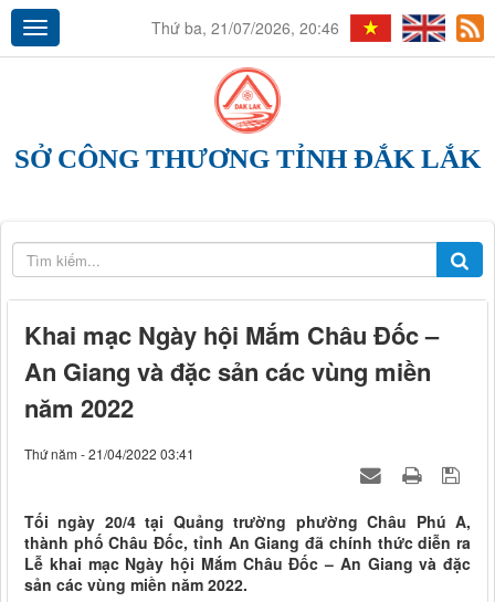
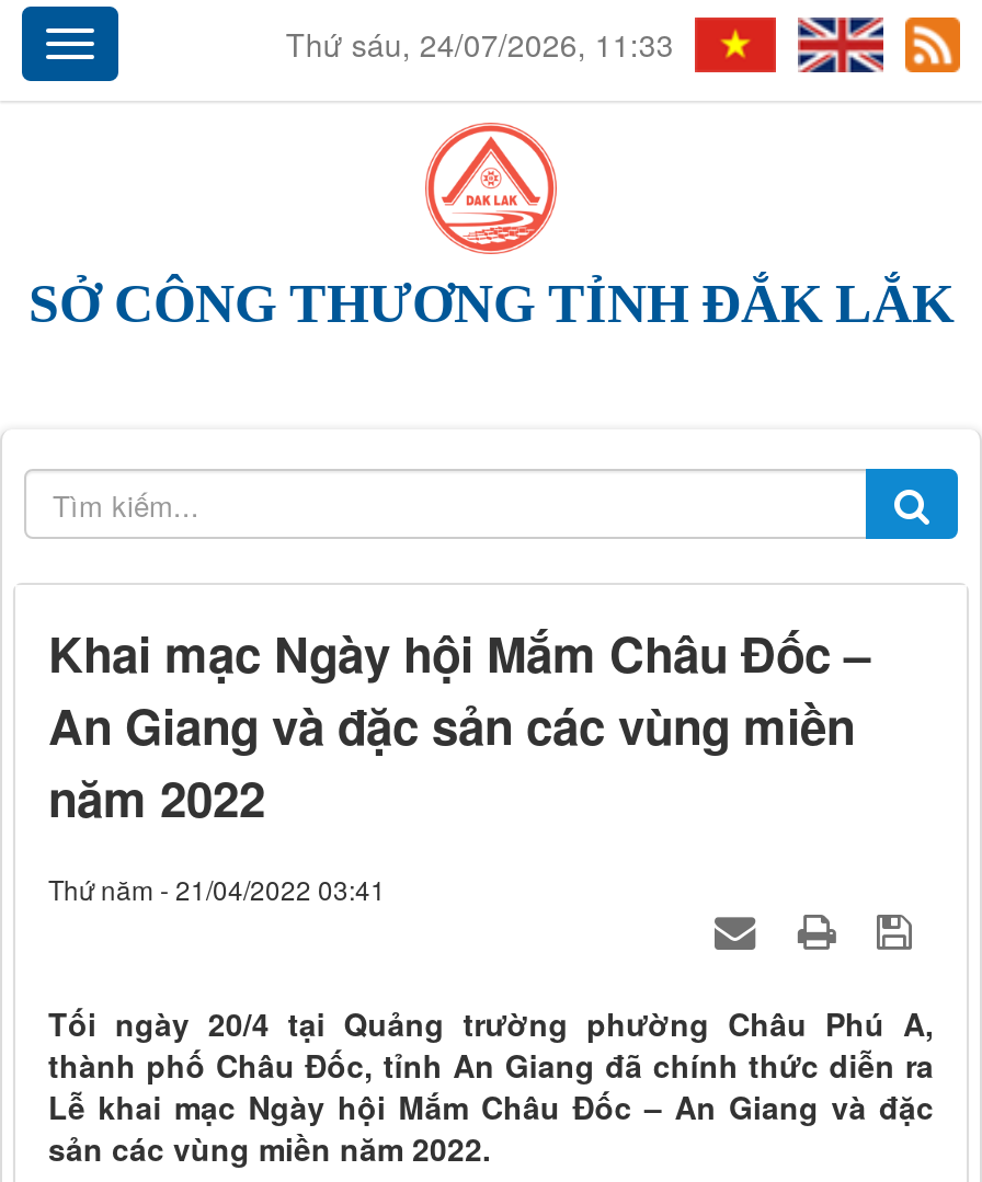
[152,17,340,39] Thứ ba, 21/07/2026, 20:46 -> [286,22,674,66] Thứ sáu, 24/07/2026, 11:33

